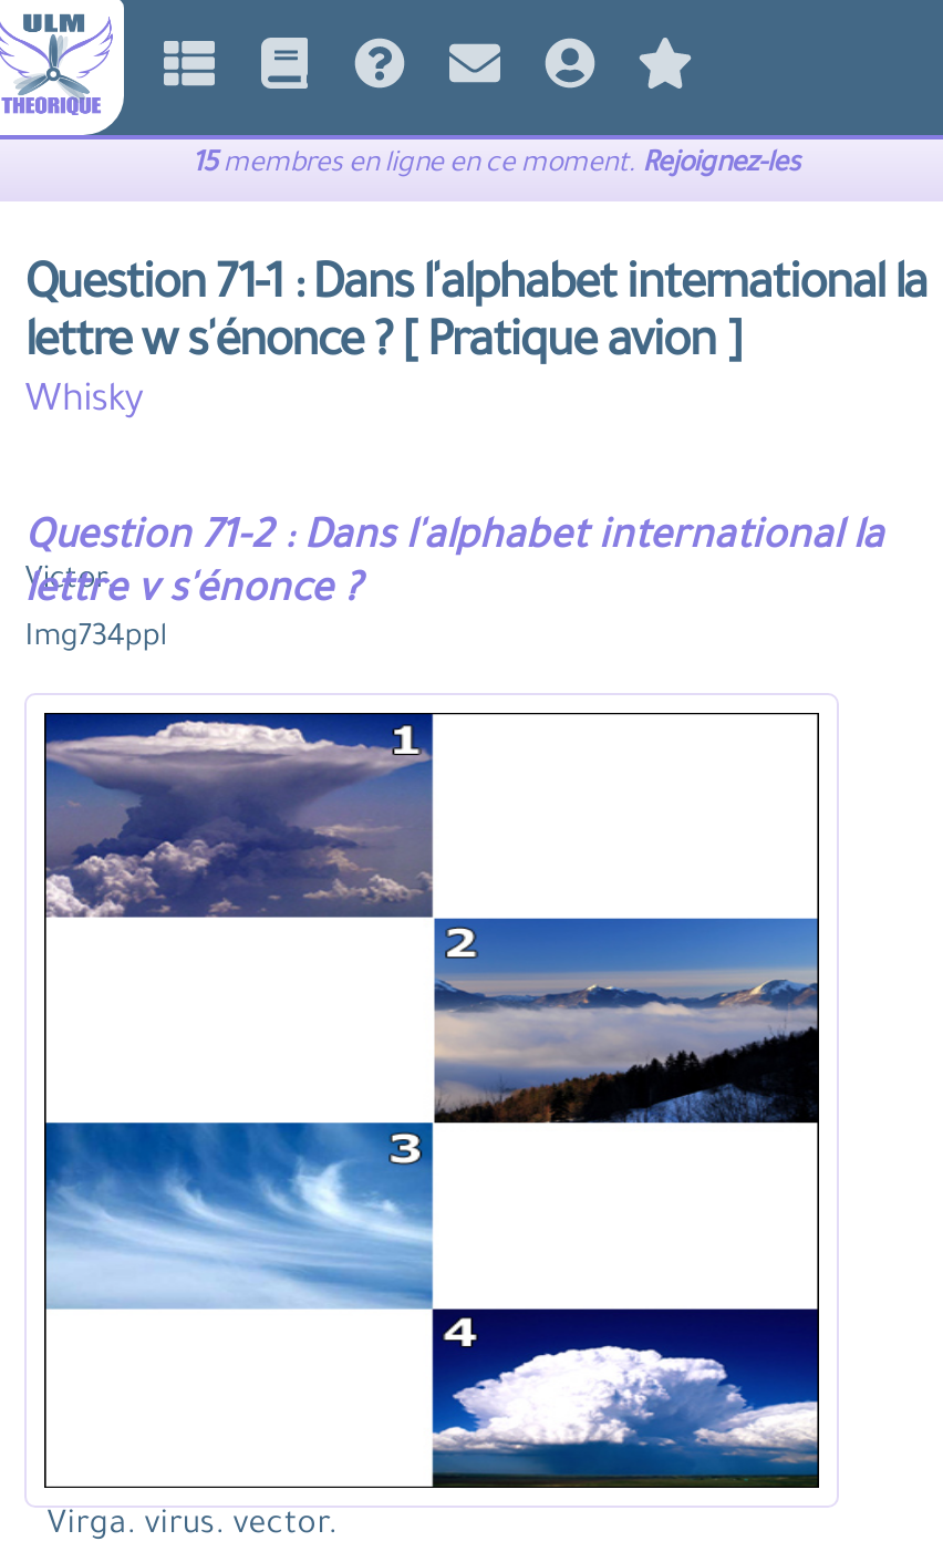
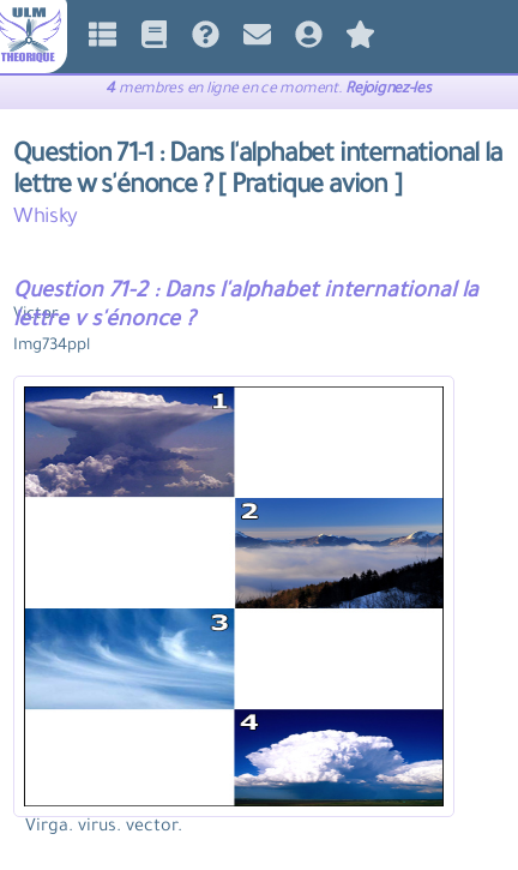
[192,151,800,182] 15membres en ligne en ce moment. Rejoignez-les -> [106,82,431,98] 4membres en ligne en ce moment. Rejoignez-les

